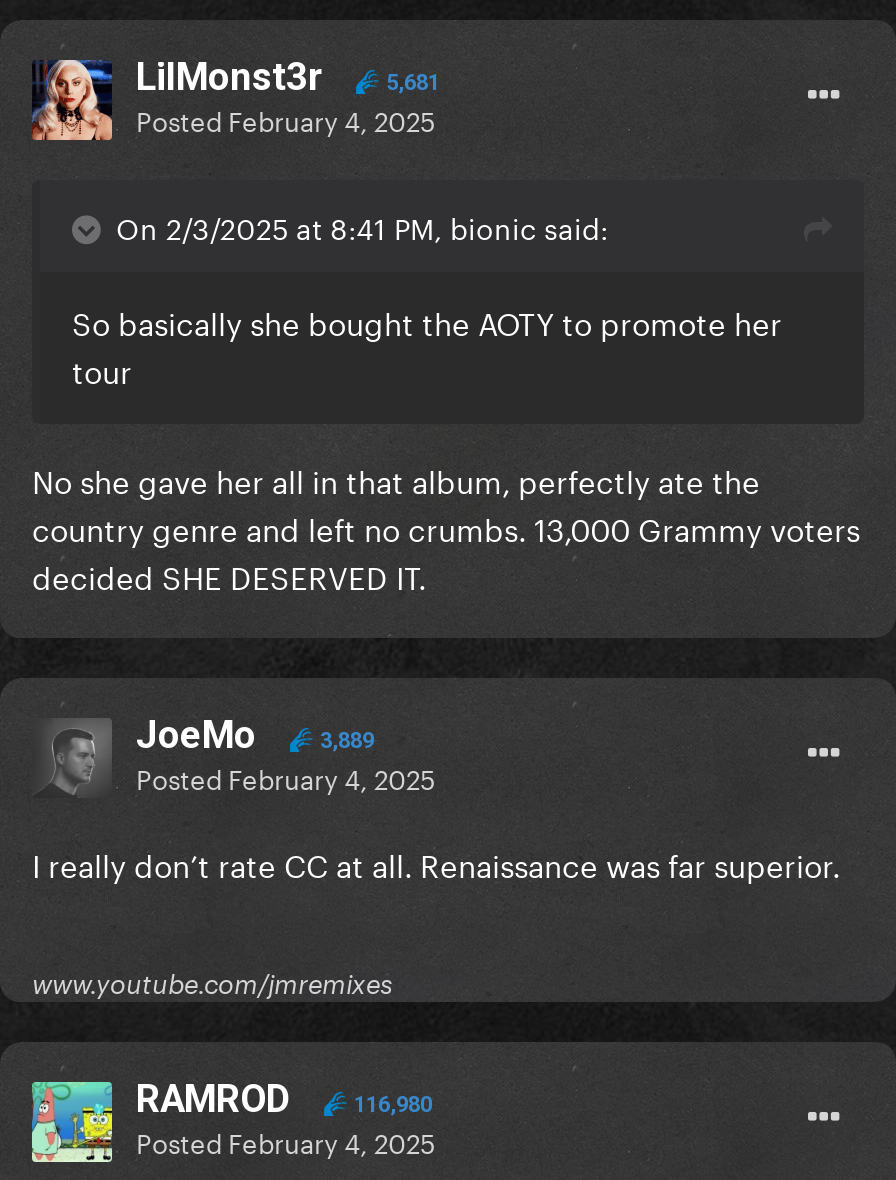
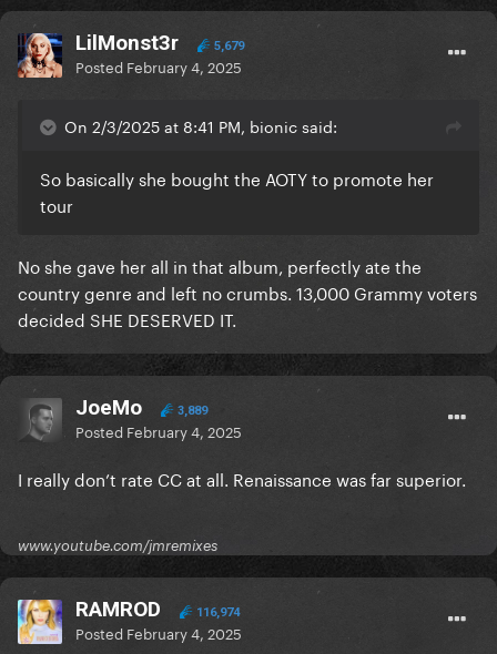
[380,71,440,97] 5,681 -> [211,39,244,54] 5,679
[30,1077,432,1162] [image] | RAMROD 116,980 -> [17,597,240,644] [image] | RAMROD 116,974

